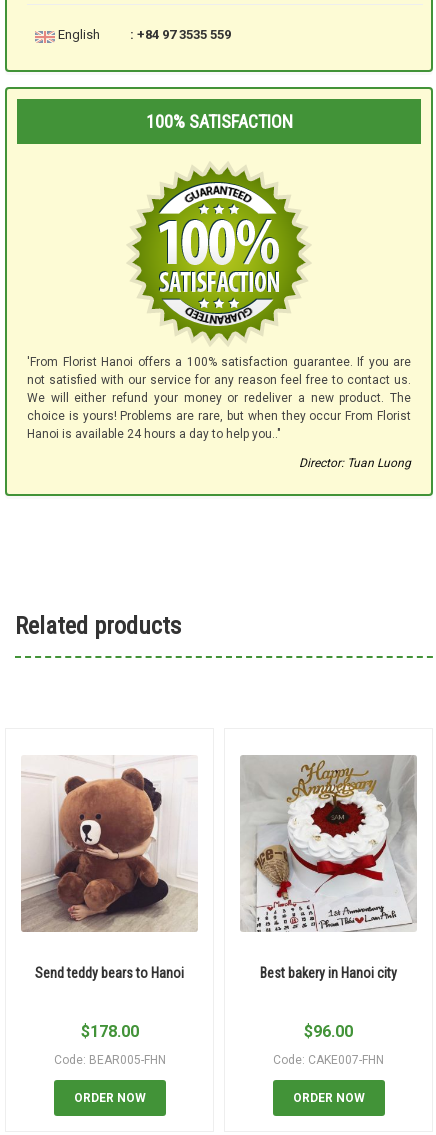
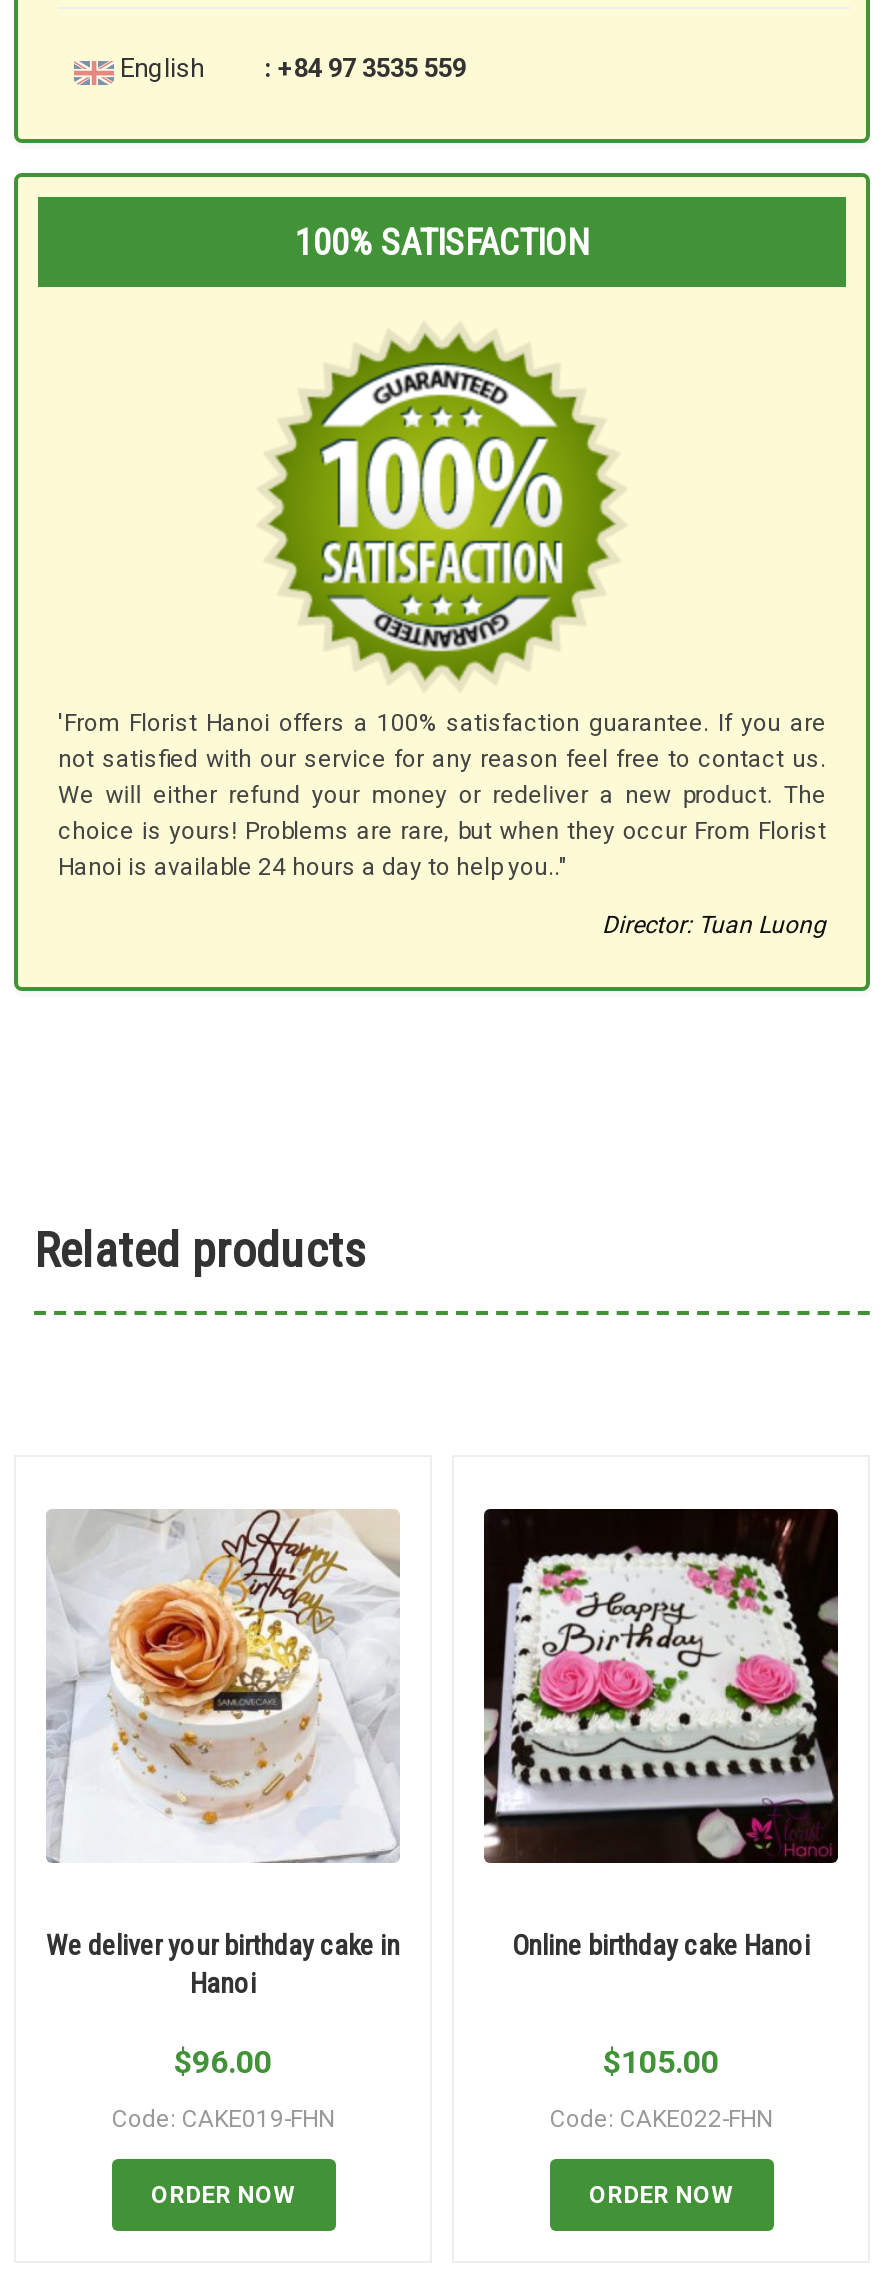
[21,756,198,981] [image] | Send teddy bears to Hanoi -> [46,1509,400,1999] [image] | We deliver your birthday cake in | Hanoi
[240,755,417,981] [image] | Best bakery in Hanoi city -> [482,1507,840,1961] [image] | Online birthday cake Hanoi
[80,1022,138,1041] $178.00 -> [174,2043,272,2081] $96.00
[304,1022,353,1041] $96.00 -> [603,2043,719,2081] $105.00
[53,1053,165,1067] Code: BEAR005-FHN -> [112,2105,334,2133] Code: CAKE019-FHN
[273,1053,384,1067] Code: CAKE007-FHN -> [550,2105,772,2133] Code: CAKE022-FHN

